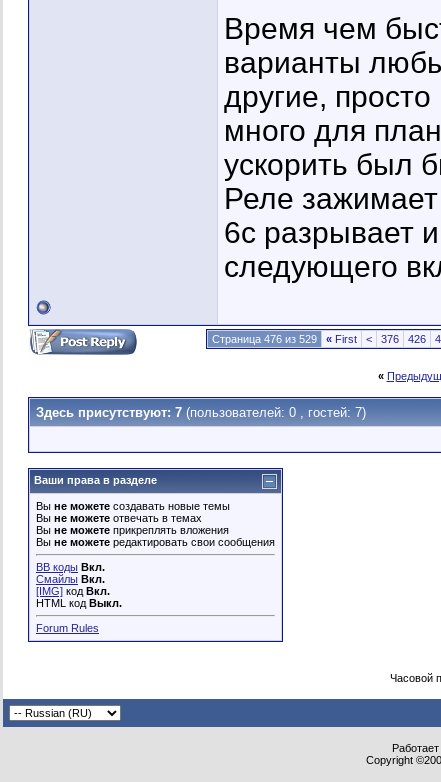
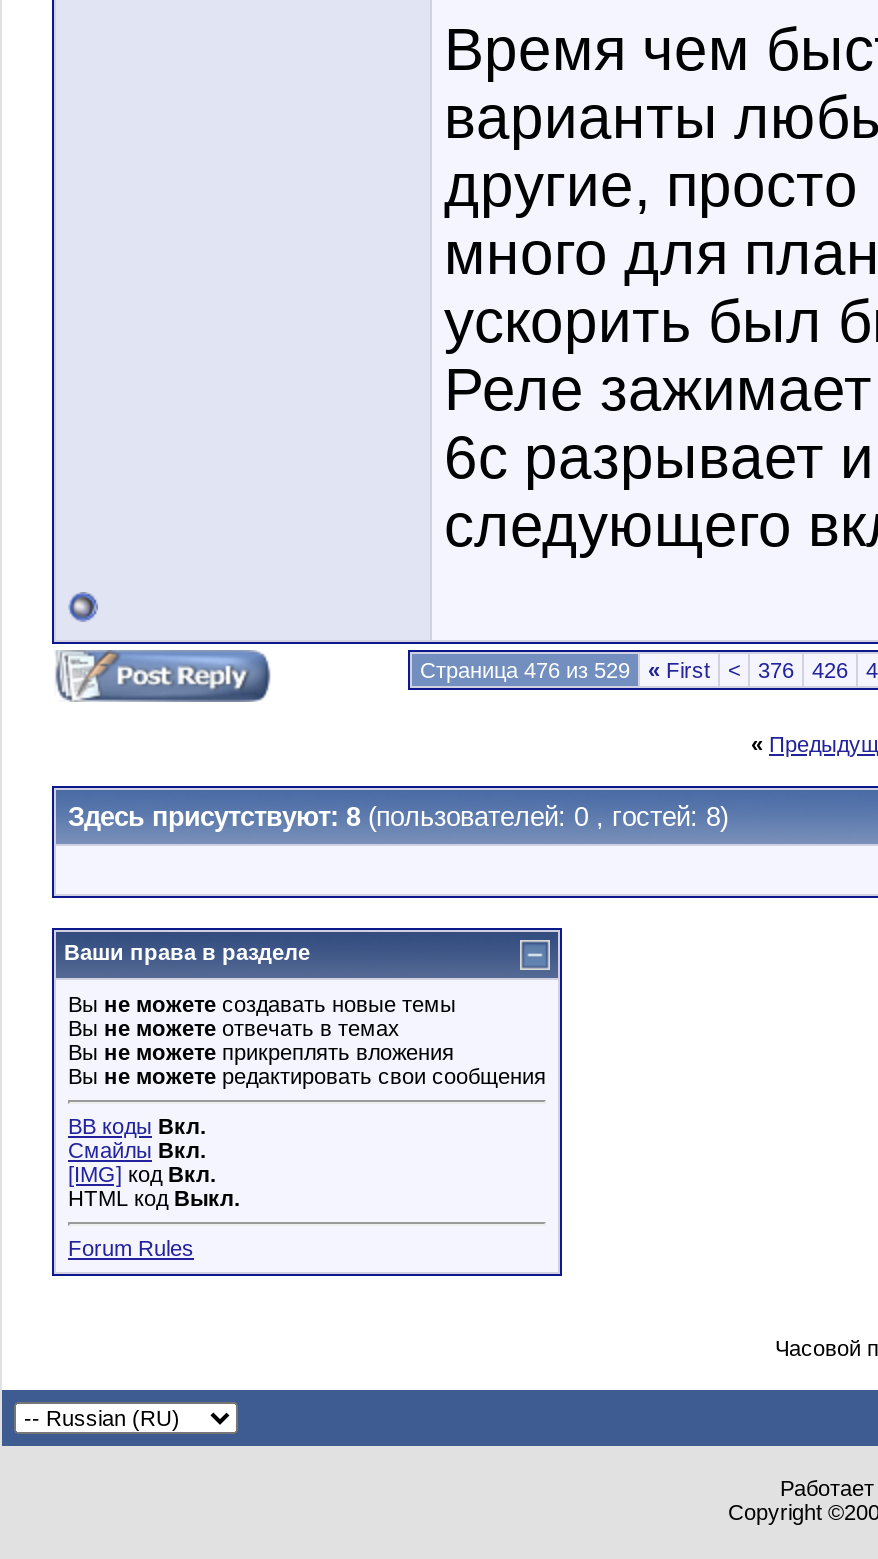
[36,405,366,420] Здесь присутствуют: 7 (пользователей: 0 , гостей: 7) -> [68,802,728,832] Здесь присутствуют: 8 (пользователей: 0 , гостей: 8)

